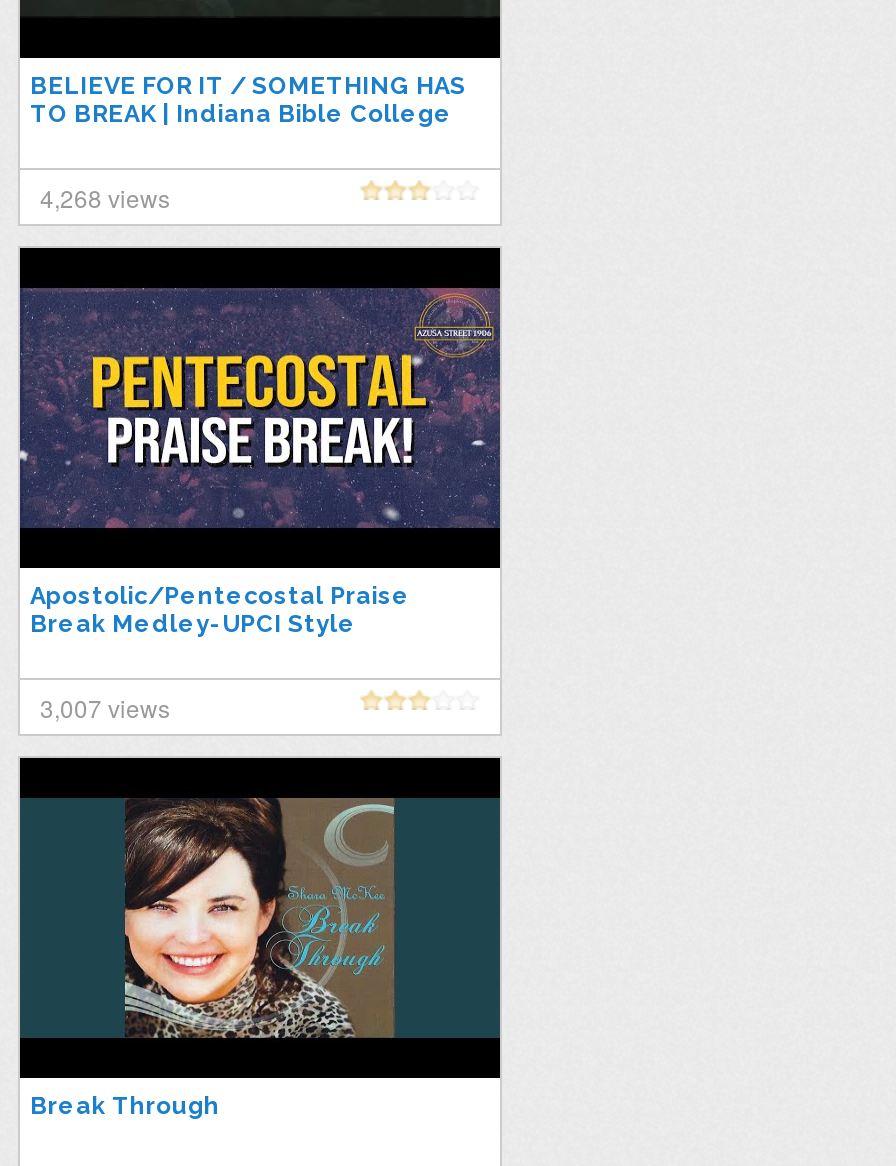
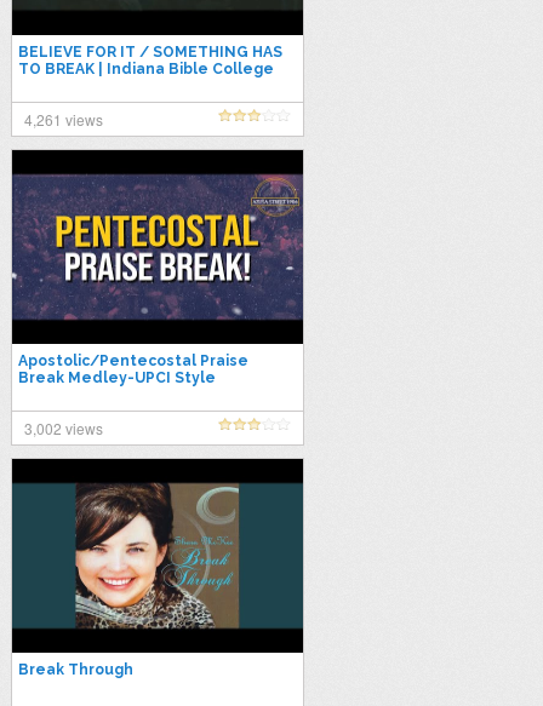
[40,180,170,214] 4,268 views -> [24,109,103,130] 4,261 views
[40,690,170,724] 3,007 views -> [24,418,103,438] 3,002 views

